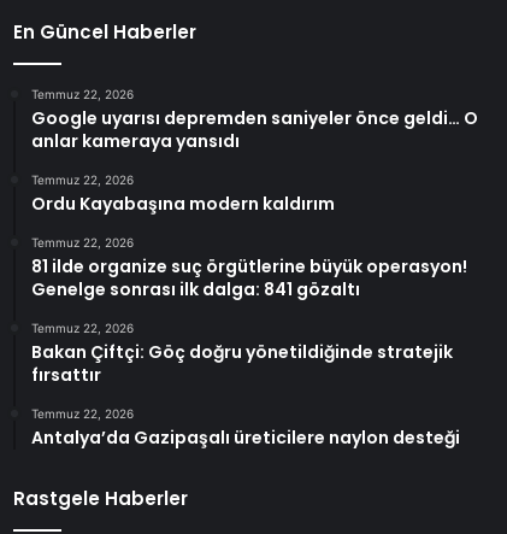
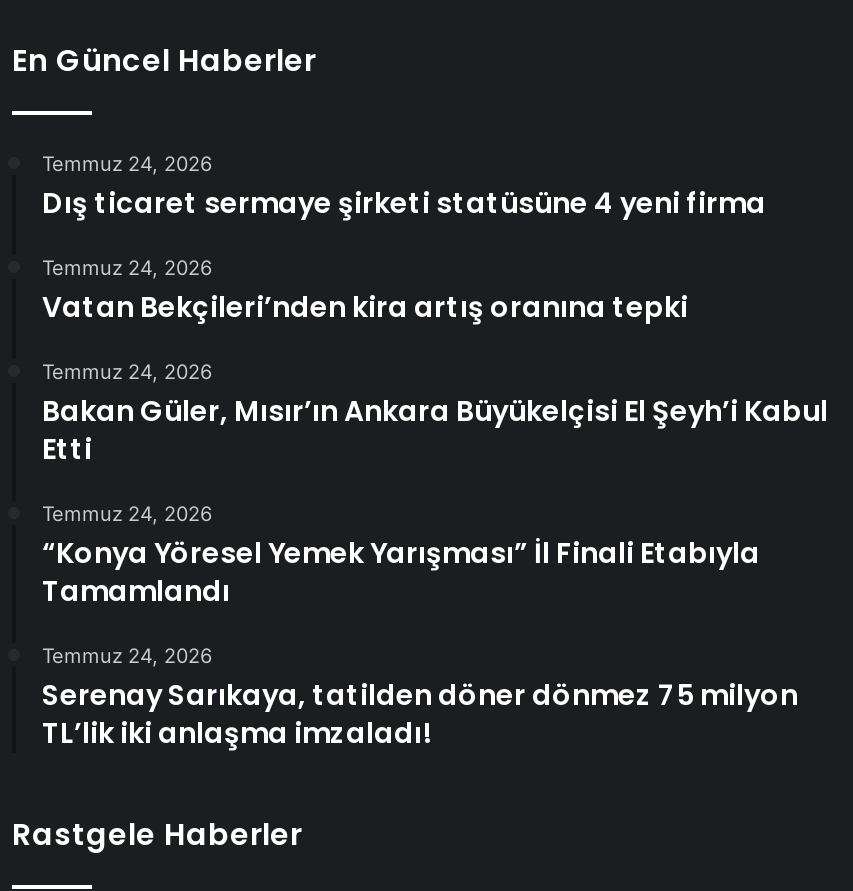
[31,86,478,152] Temmuz 22, 2026 | Google uyarısı depremden saniyeler önce geldi… O | anlar kameraya yansıdı -> [42,152,766,224] Temmuz 24, 2026 | Dış ticaret sermaye şirketi statüsüne 4 yeni firma
[31,172,335,215] Temmuz 22, 2026 | Ordu Kayabaşına modern kaldırım -> [42,256,688,328] Temmuz 24, 2026 | Vatan Bekçileri’nden kira artış oranına tepki
[31,234,467,301] Temmuz 22, 2026 | 81 ilde organize suç örgütlerine büyük operasyon! | Genelge sonrası ilk dalga: 841 gözaltı -> [42,360,828,470] Temmuz 24, 2026 | Bakan Güler, Mısır’ın Ankara Büyükelçisi El Şeyh’i Kabul | Etti
[31,320,453,386] Temmuz 22, 2026 | Bakan Çiftçi: Göç doğru yönetildiğinde stratejik | fırsattır -> [42,502,760,612] Temmuz 24, 2026 | “Konya Yöresel Yemek Yarışması” İl Finali Etabıyla | Tamamlandı
[31,406,460,449] Temmuz 22, 2026 | Antalya’da Gazipaşalı üreticilere naylon desteği -> [42,644,798,754] Temmuz 24, 2026 | Serenay Sarıkaya, tatilden döner dönmez 75 milyon | TL’lik iki anlaşma imzaladı!

